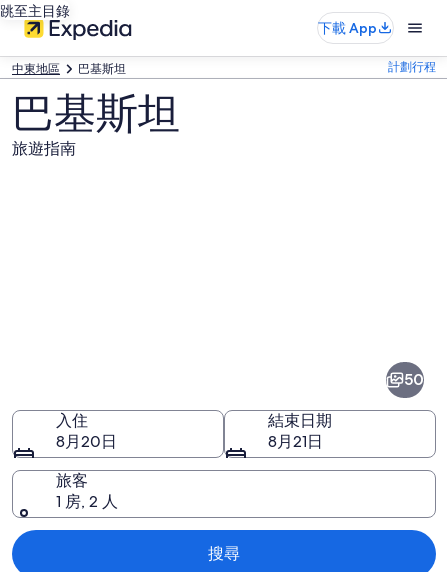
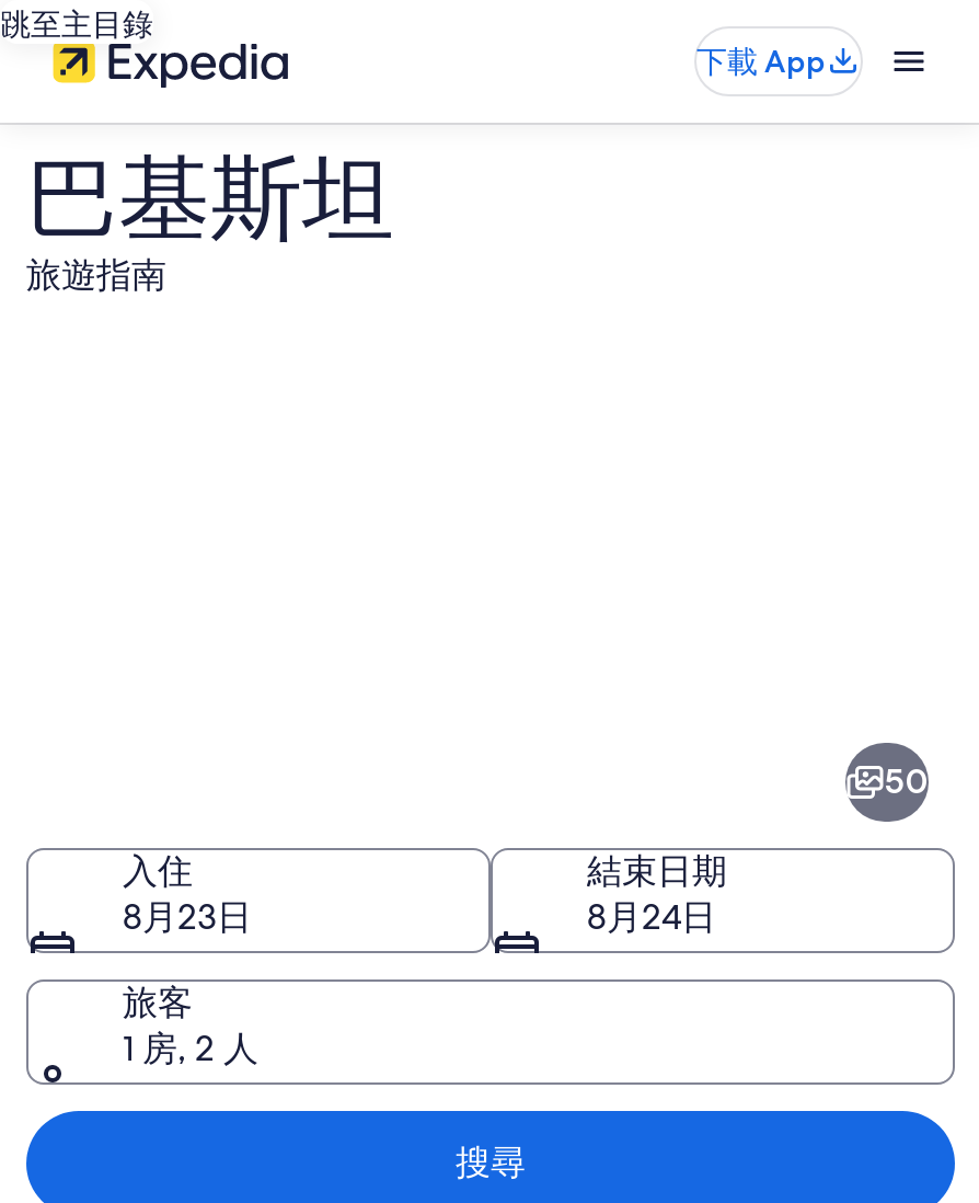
[12,59,436,77] 中東地區 | 巴基斯坦 | 計劃行程 -> none
[56,430,117,451] 8月20日 -> [123,893,252,939] 8月23日
[268,430,323,451] 8月21日 -> [587,893,716,939] 8月24日

